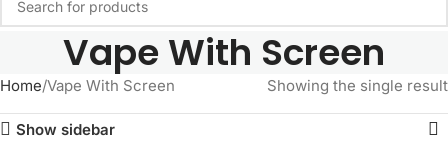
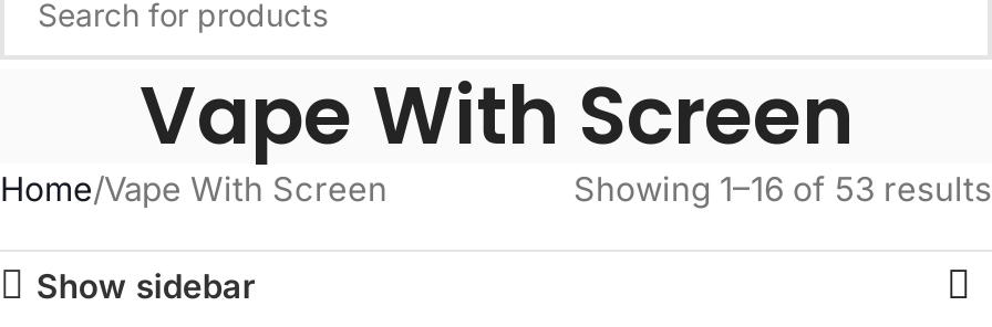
[267,76,448,95] Showing the single result -> [573,168,992,210] Showing 1–16 of 53 results

